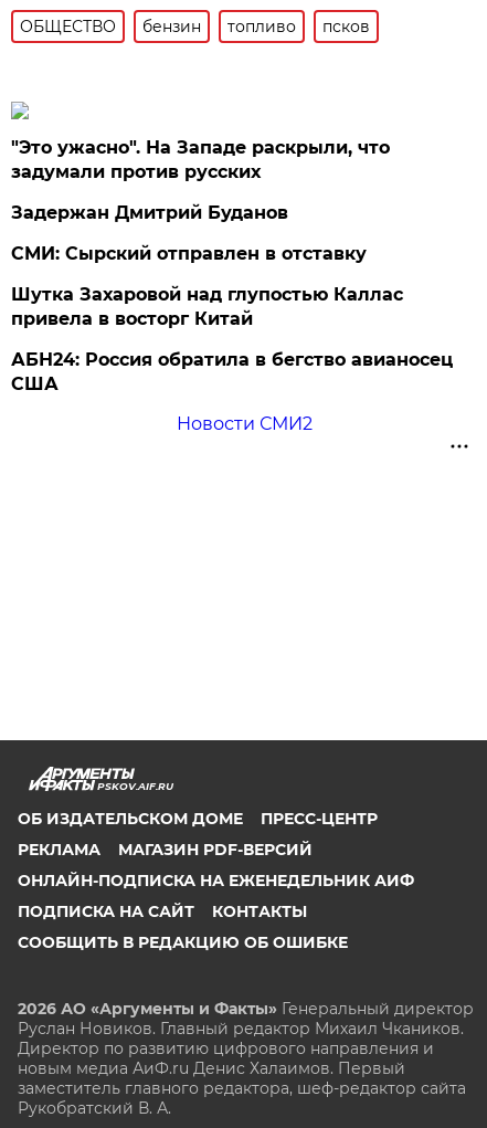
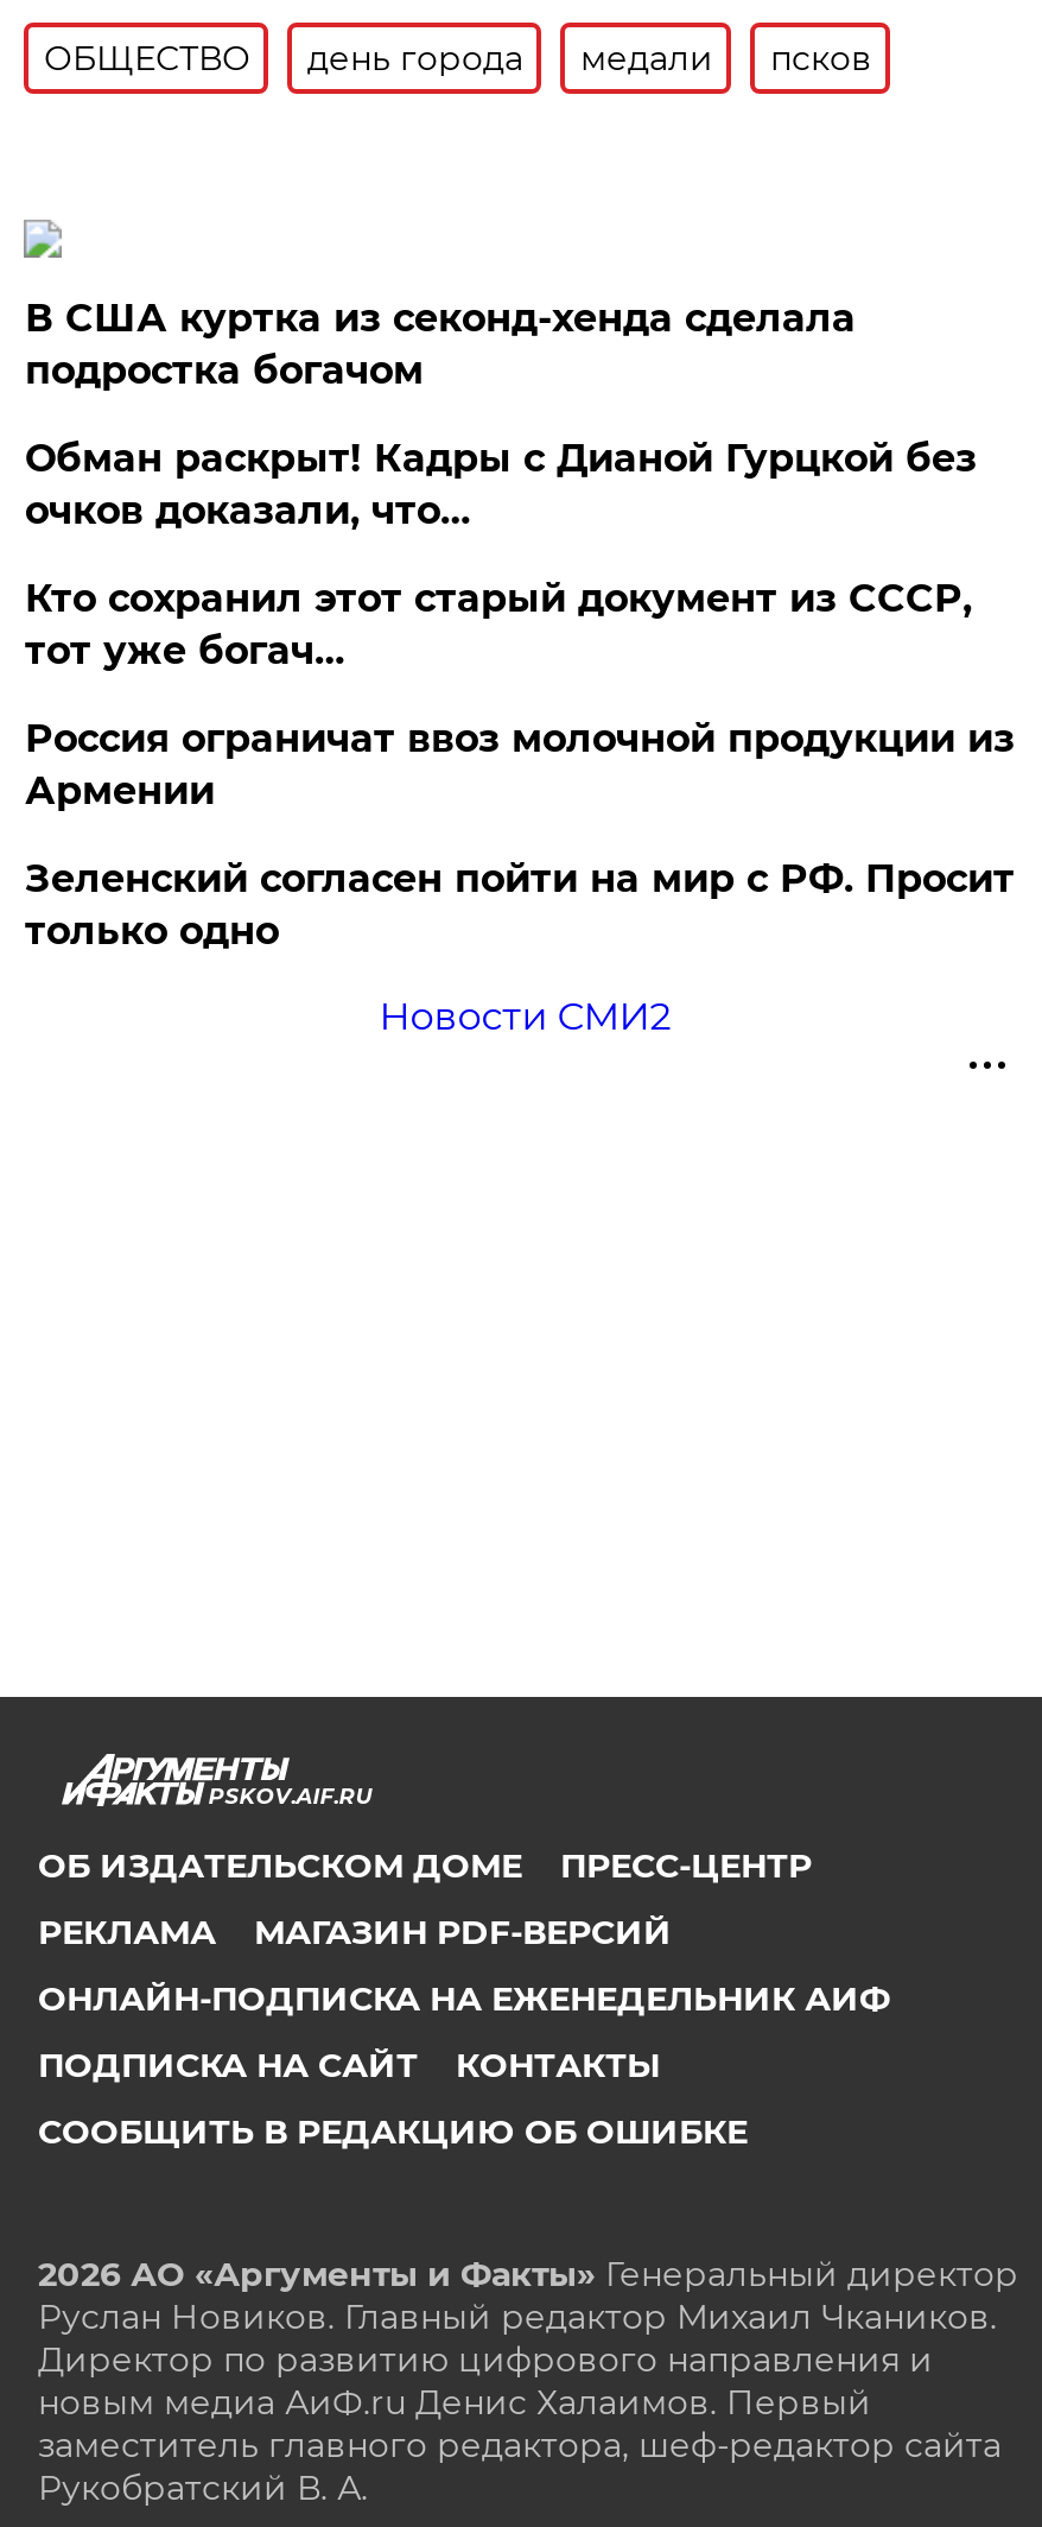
[143,17,296,36] бензин | топливо -> [307,37,713,80] день города | медали
[11,137,390,182] "Это ужасно". На Западе раскрыли, что | задумали против русских -> [25,296,855,393] В США куртка из секонд-хенда сделала | подростка богачом
[11,202,289,223] Задержан Дмитрий Буданов -> [25,436,976,533] Обман раскрыт! Кадры с Дианой Гурцкой без | очков доказали, что…
[11,243,367,264] СМИ: Сырский отправлен в отставку -> [25,576,972,673] Кто сохранил этот старый документ из СССР, | тот уже богач…
[11,284,404,329] Шутка Захаровой над глупостью Каллас | привела в восторг Китай -> [25,716,1014,813] Россия ограничат ввоз молочной продукции из | Армении
[11,349,453,394] АБН24: Россия обратила в бегство авианосец | США -> [25,856,1014,954] Зеленский согласен пойти на мир с РФ. Просит | только одно

